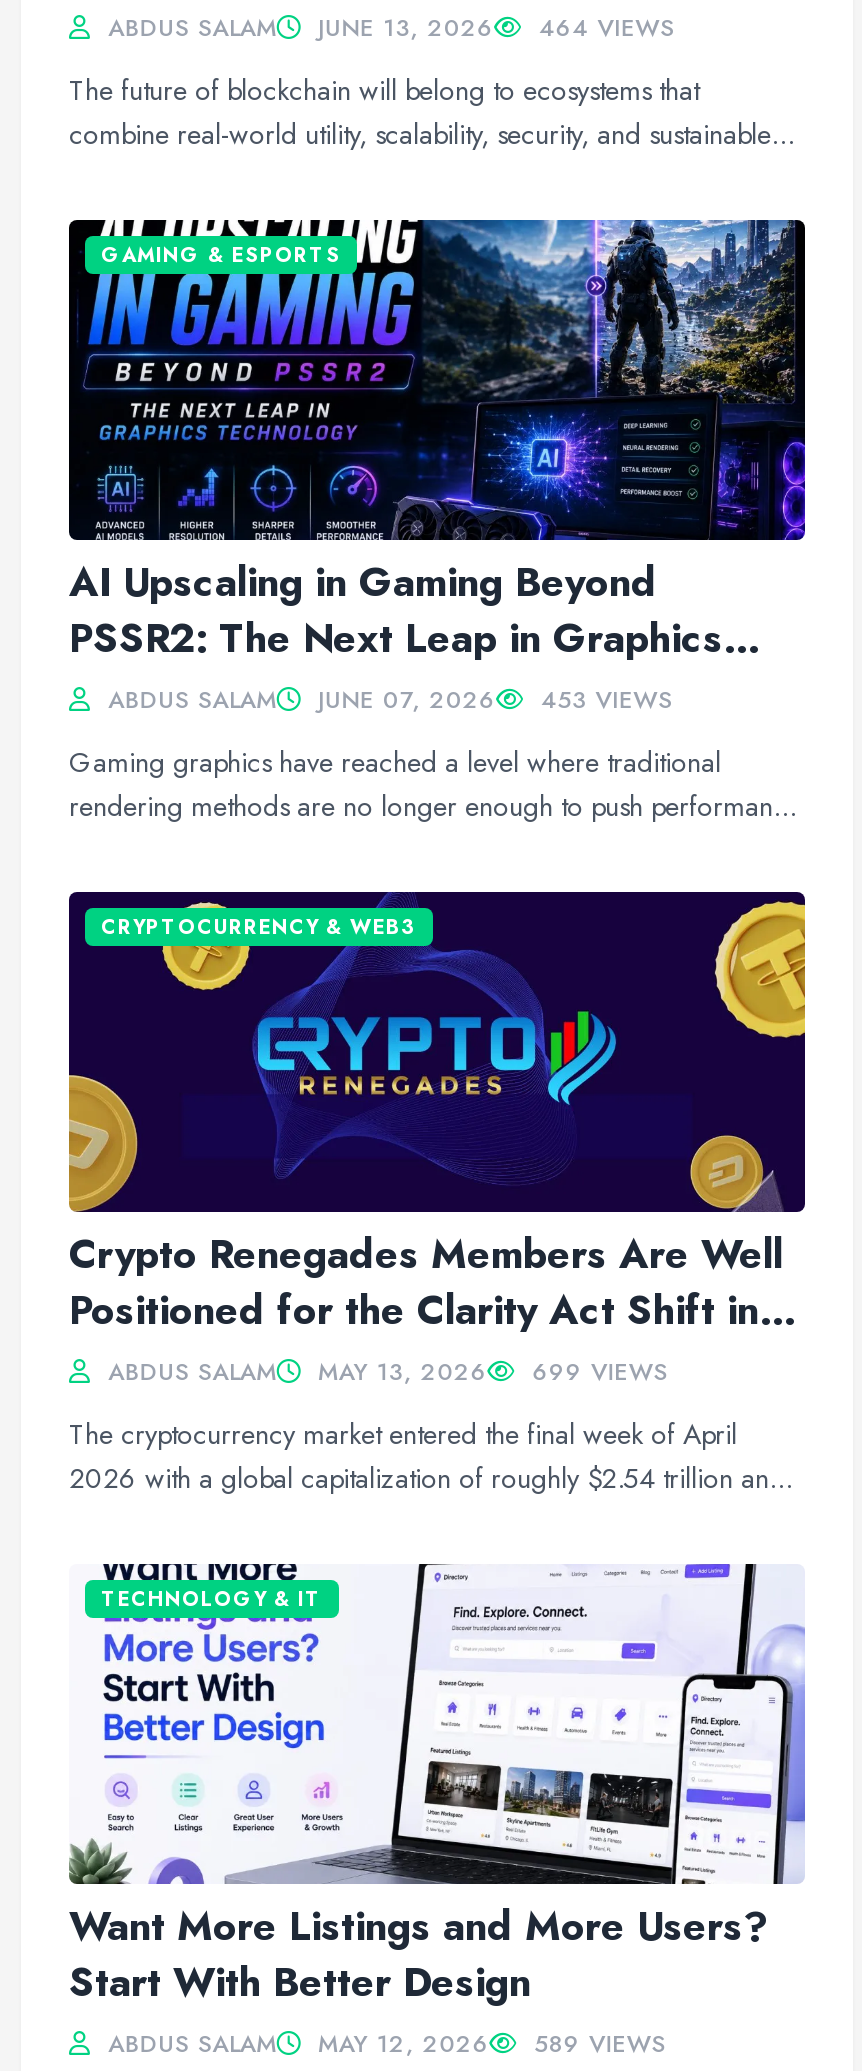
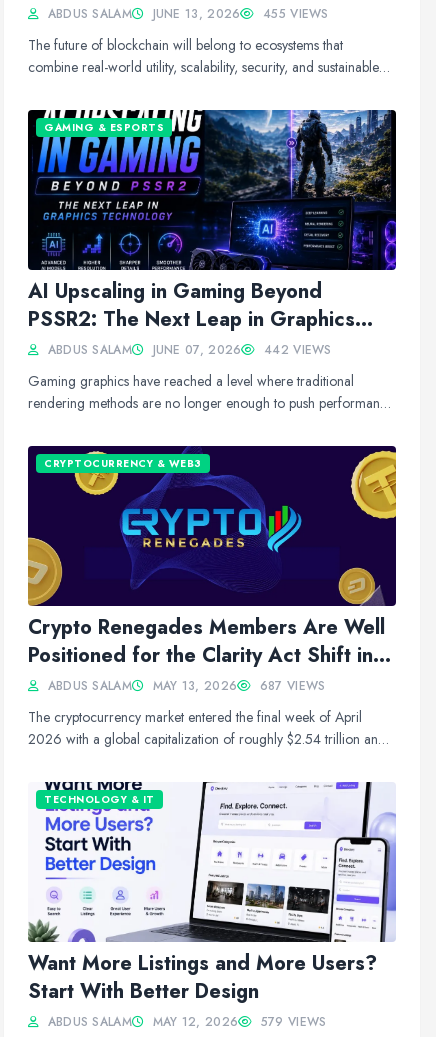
[100,10,675,46] ABDUS SALAM JUNE 13, 2026 464 VIEWS -> [43,5,329,23] ABDUS SALAM JUNE 13, 2026 455 VIEWS
[533,682,673,718] 453 VIEWS -> [260,341,332,359] 442 VIEWS
[524,1354,668,1390] 699 VIEWS -> [255,677,325,695] 687 VIEWS
[100,2026,666,2062] ABDUS SALAM MAY 12, 2026 589 VIEWS -> [43,1013,326,1031] ABDUS SALAM MAY 12, 2026 579 VIEWS

